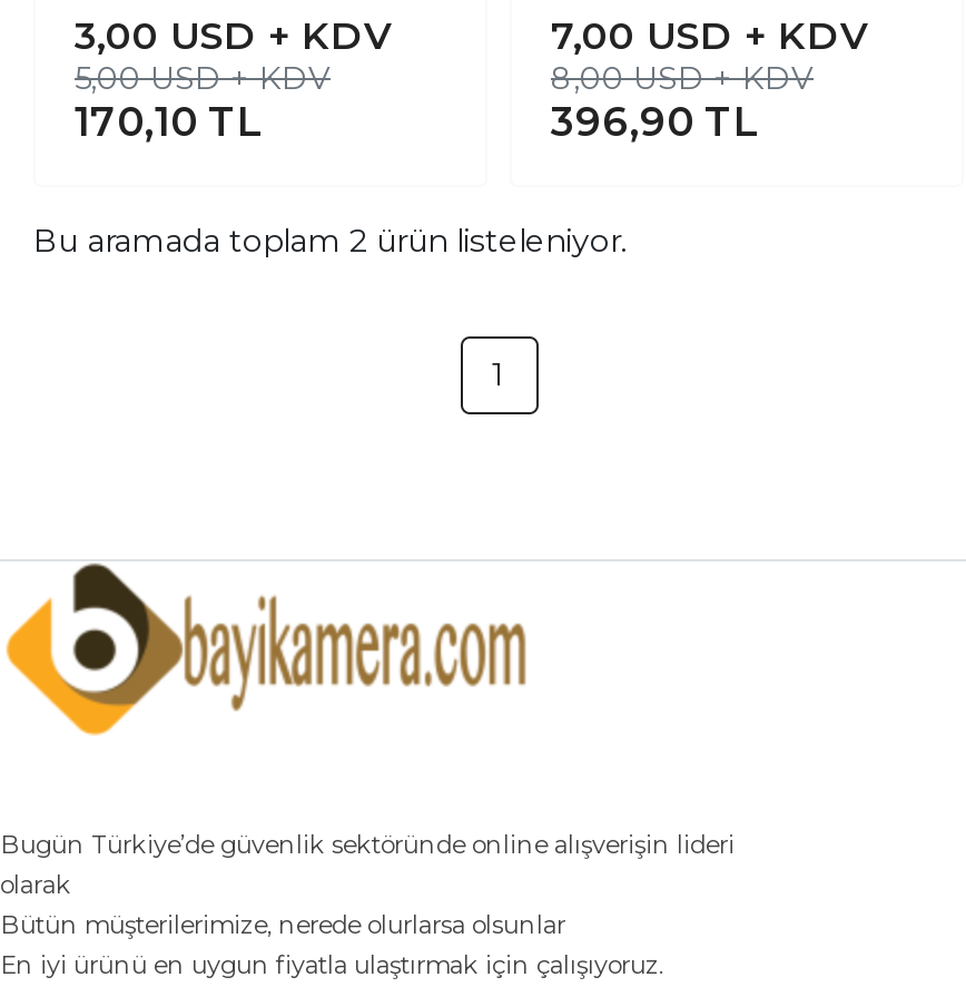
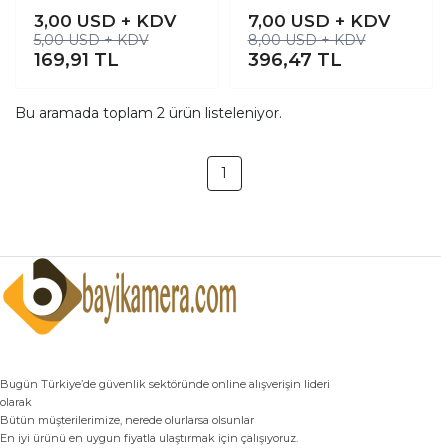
[75,98,264,147] 170,10 TL -> [33,49,118,71] 169,91 TL
[551,98,760,147] 396,90 TL -> [247,49,341,71] 396,47 TL

